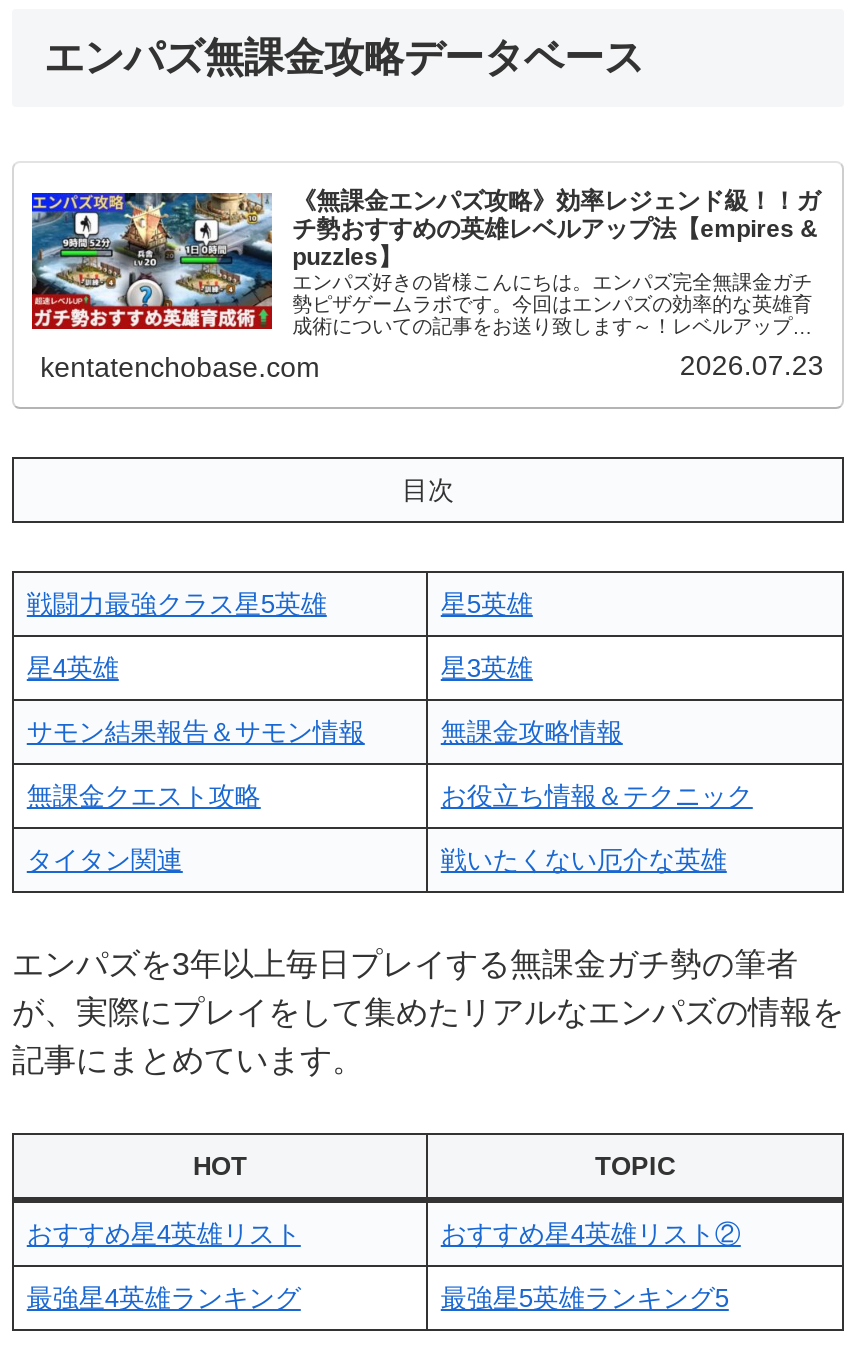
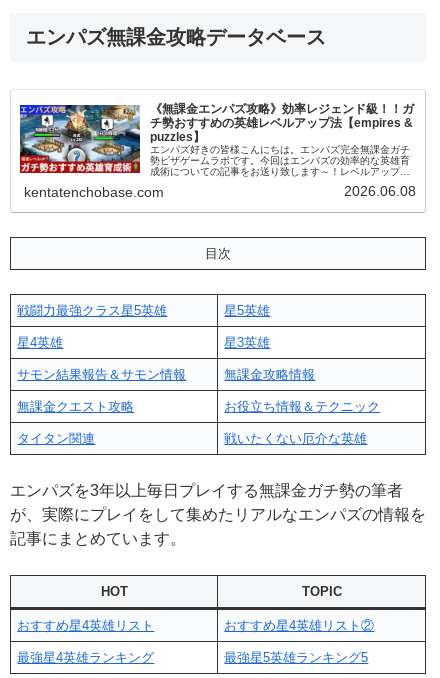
[680,349,824,381] 2026.07.23 -> [344,183,416,199] 2026.06.08

